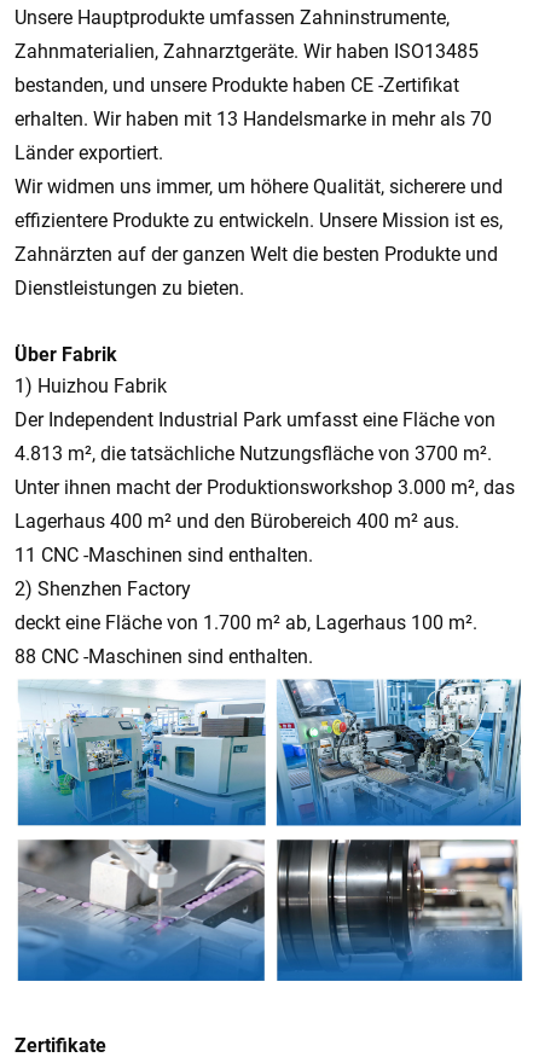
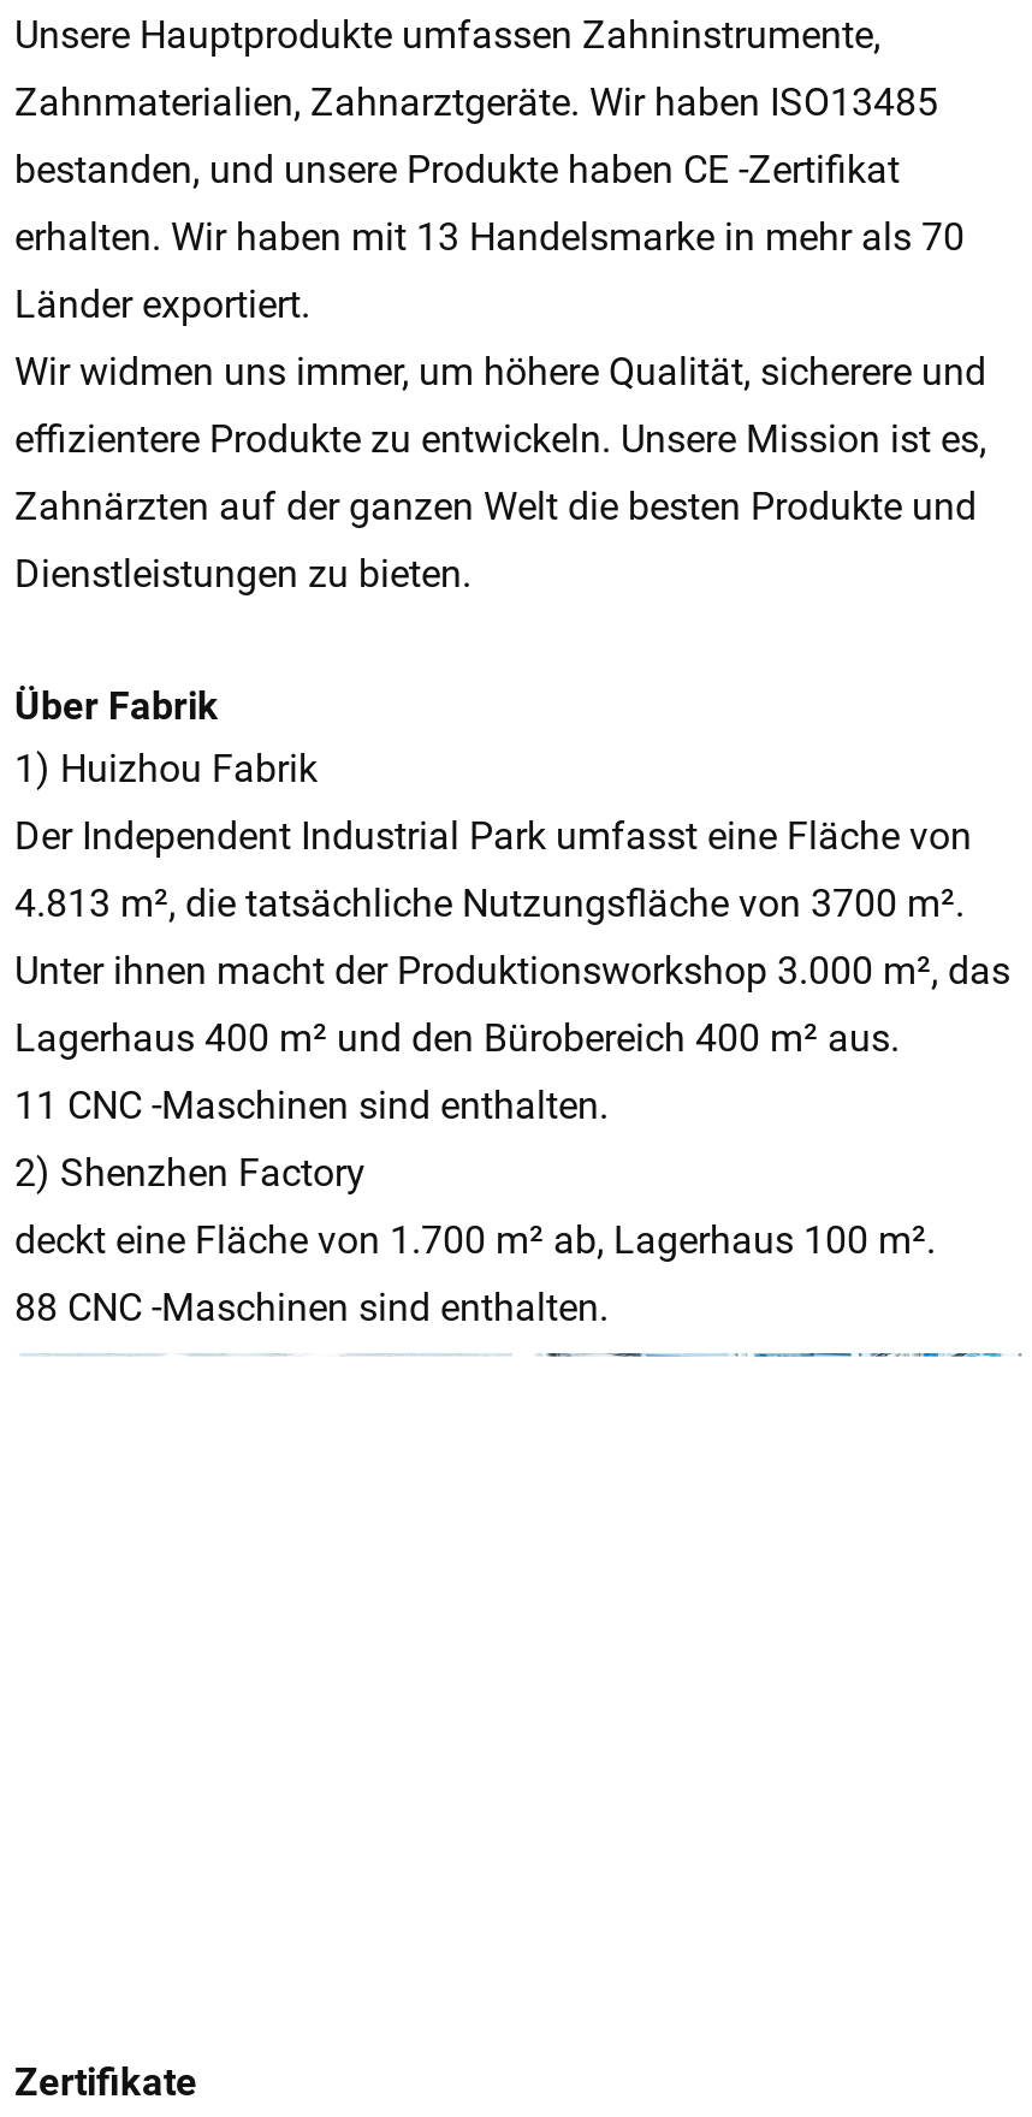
[17,681,267,827] [image] -> none
[276,680,522,827] [image] -> none
[17,838,266,982] [image] -> none
[276,838,523,982] [image] -> none

